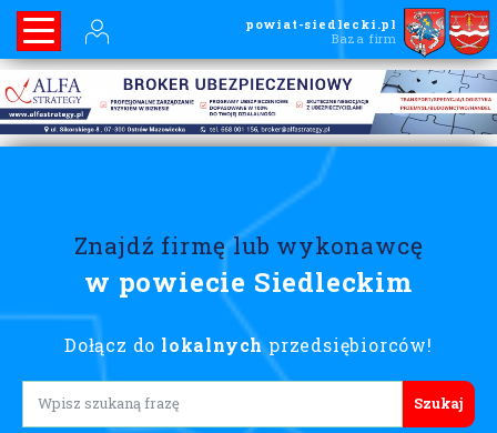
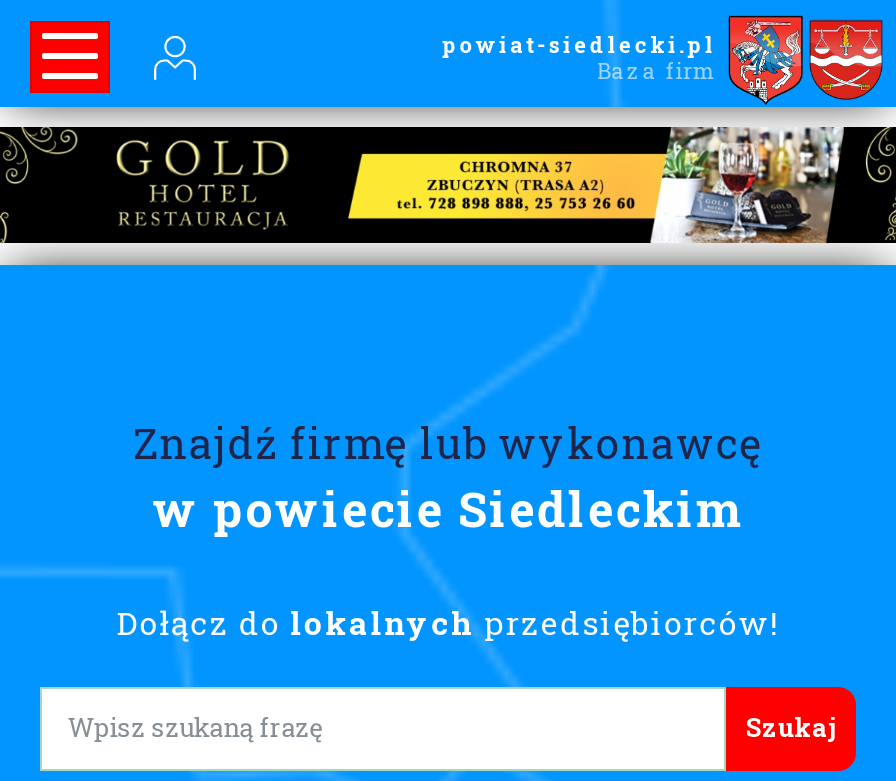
[3,69,494,135] [image] -> [6,125,890,245] [image]

